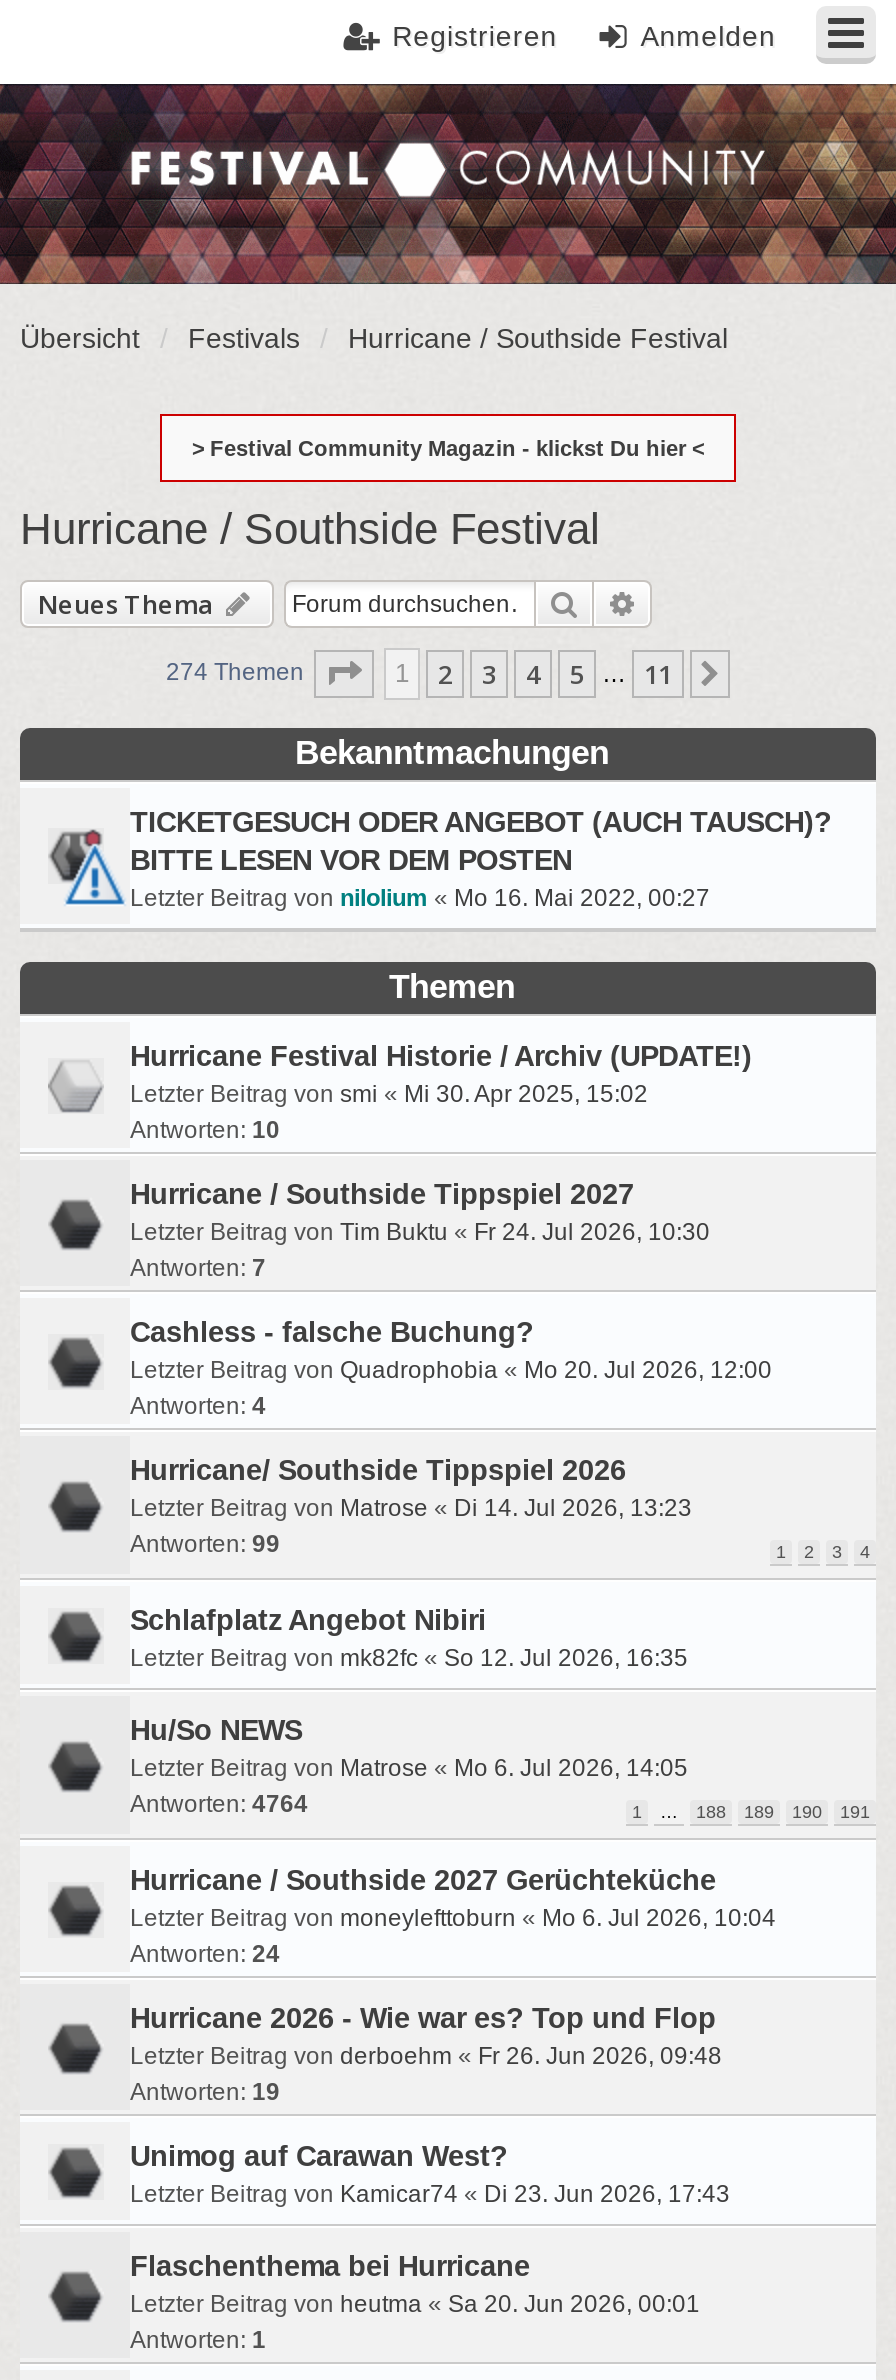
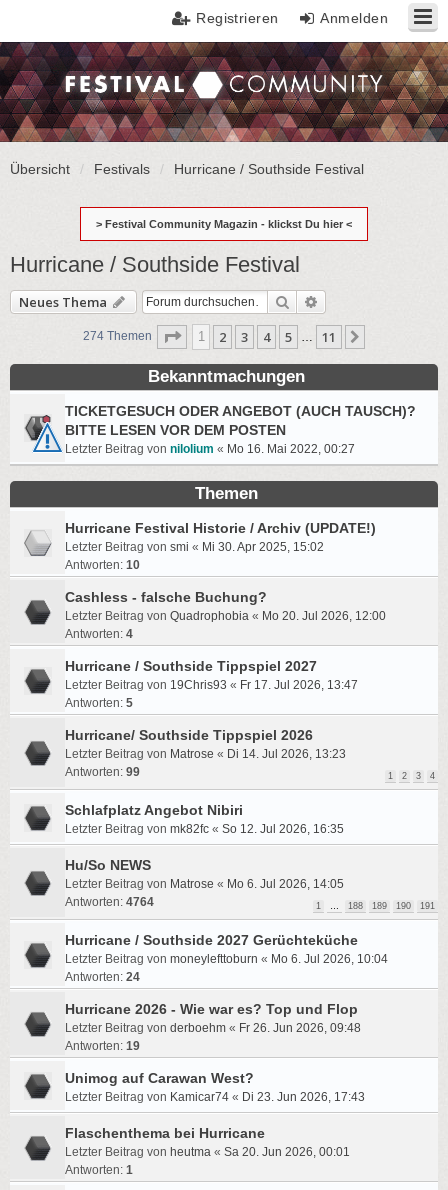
moved [130,1178,634,1210] -> [65,658,317,674]: Hurricane / Southside Tippspiel 2027
[130,1218,710,1282] Letzter Beitrag von Tim Buktu «Fr 24. Jul 2026, 10:30 | Antworten: 7 -> none
moved [130,1316,772,1420] -> [65,589,386,641]: Cashless - falsche Buchung? | Letzter Beitrag von Quadrophobia «Mo 20. Jul 2026, 12:00 | Antworten: 4
none -> [65,678,358,710] Letzter Beitrag von 19Chris93 «Fr 17. Jul 2026, 13:47 | Antworten: 5

